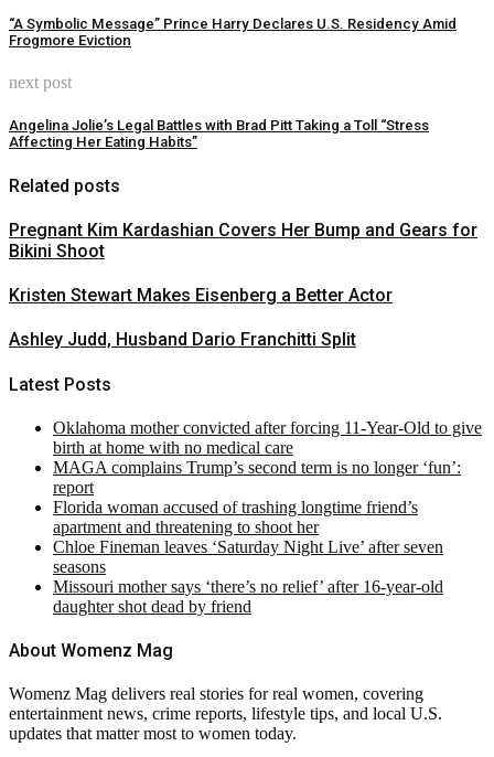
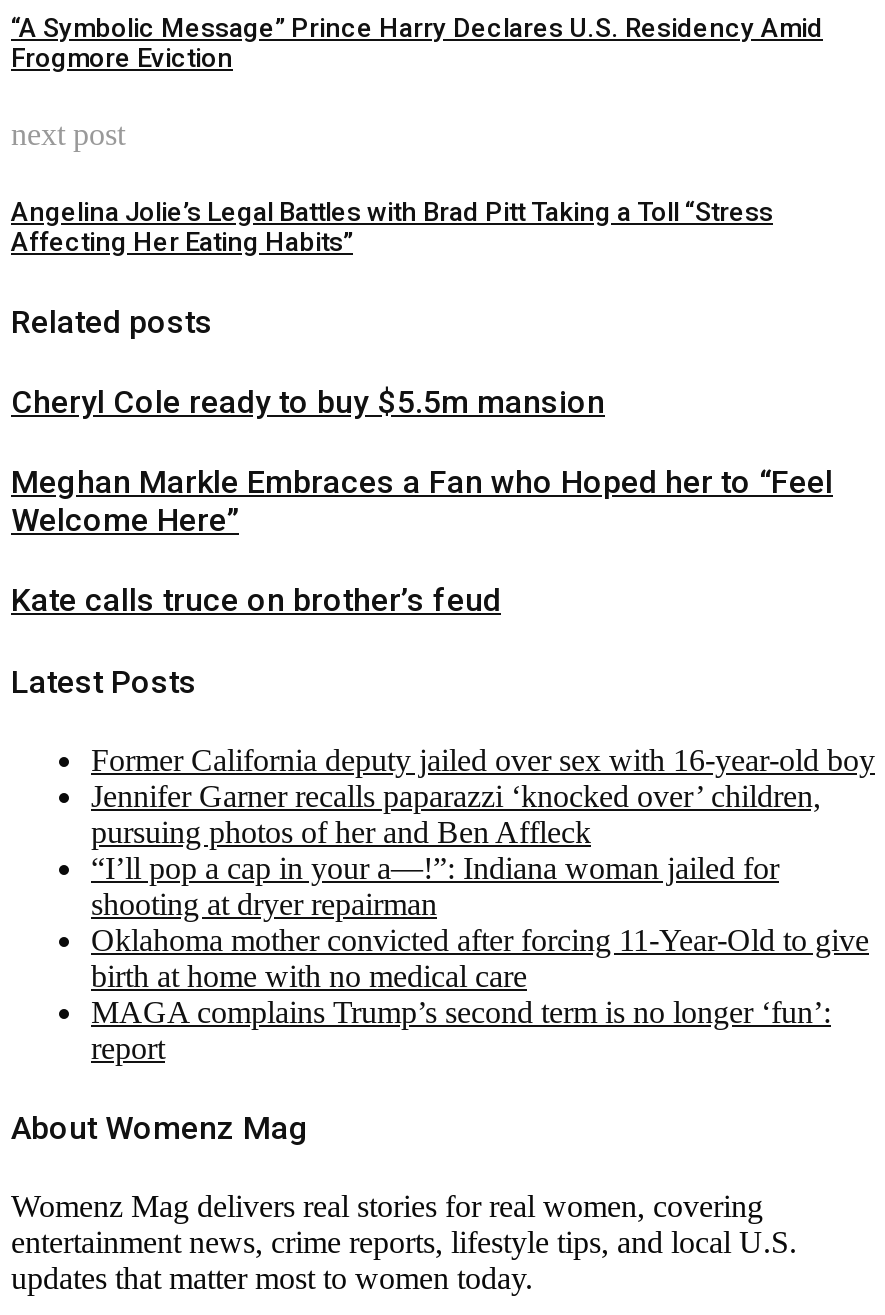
[9,219,477,261] Pregnant Kim Kardashian Covers Her Bump and Gears for | Bikini Shoot -> [11,383,605,421] Cheryl Cole ready to buy $5.5m mansion
[9,285,393,306] Kristen Stewart Makes Eisenberg a Better Actor -> [11,463,833,539] Meghan Markle Embraces a Fan who Hoped her to “Feel | Welcome Here”
[9,329,356,350] Ashley Judd, Husband Dario Franchitti Split -> [11,582,501,620] Kate calls truce on brother’s feud
none -> [91,743,875,921] Former California deputy jailed over sex with 16-year-old boy | Jennifer Garner recalls paparazzi ‘knocked over’ children, | pursuing photos of her and Ben Affleck | “I’ll pop a cap in your a—!”: Indiana woman jailed for | shooting at dryer repairman
moved [53,418,482,496] -> [91,923,869,1065]: Oklahoma mother convicted after forcing 11-Year-Old to give | birth at home with no medical care | MAGA complains Trump’s second term is no longer ‘fun’: | report
[53,497,443,616] Florida woman accused of trashing longtime friend’s | apartment and threatening to shoot her | Chloe Fineman leaves ‘Saturday Night Live’ after seven | seasons | Missouri mother says ‘there’s no relief’ after 16-year-old | daughter shot dead by friend -> none

